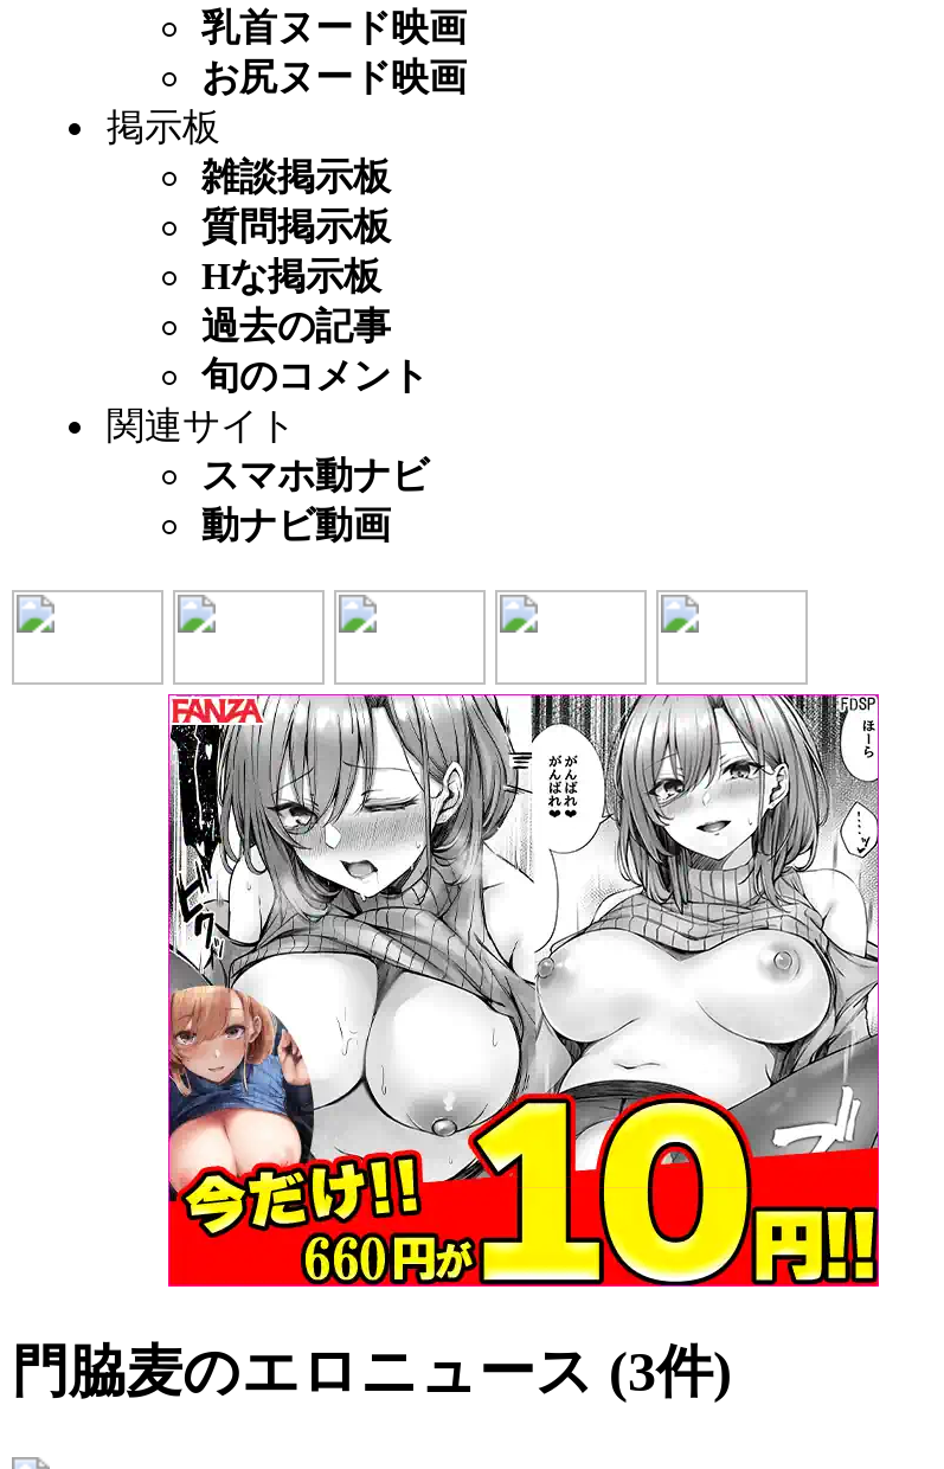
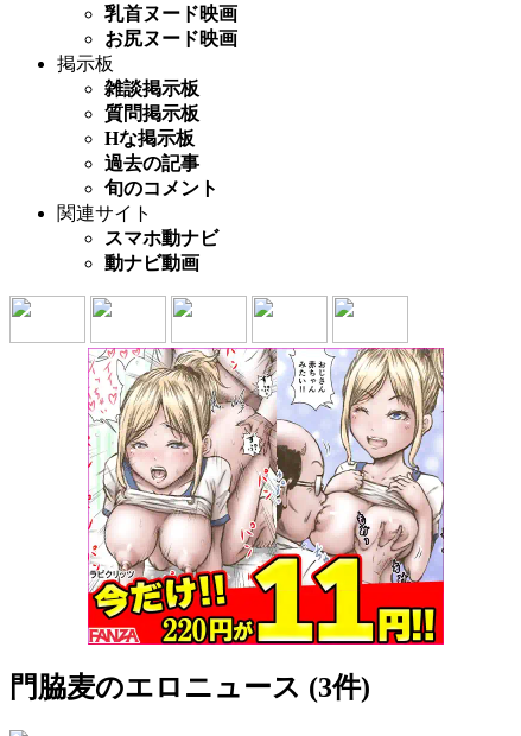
[166,694,881,1287] [image] -> [87,348,445,645] [image]

